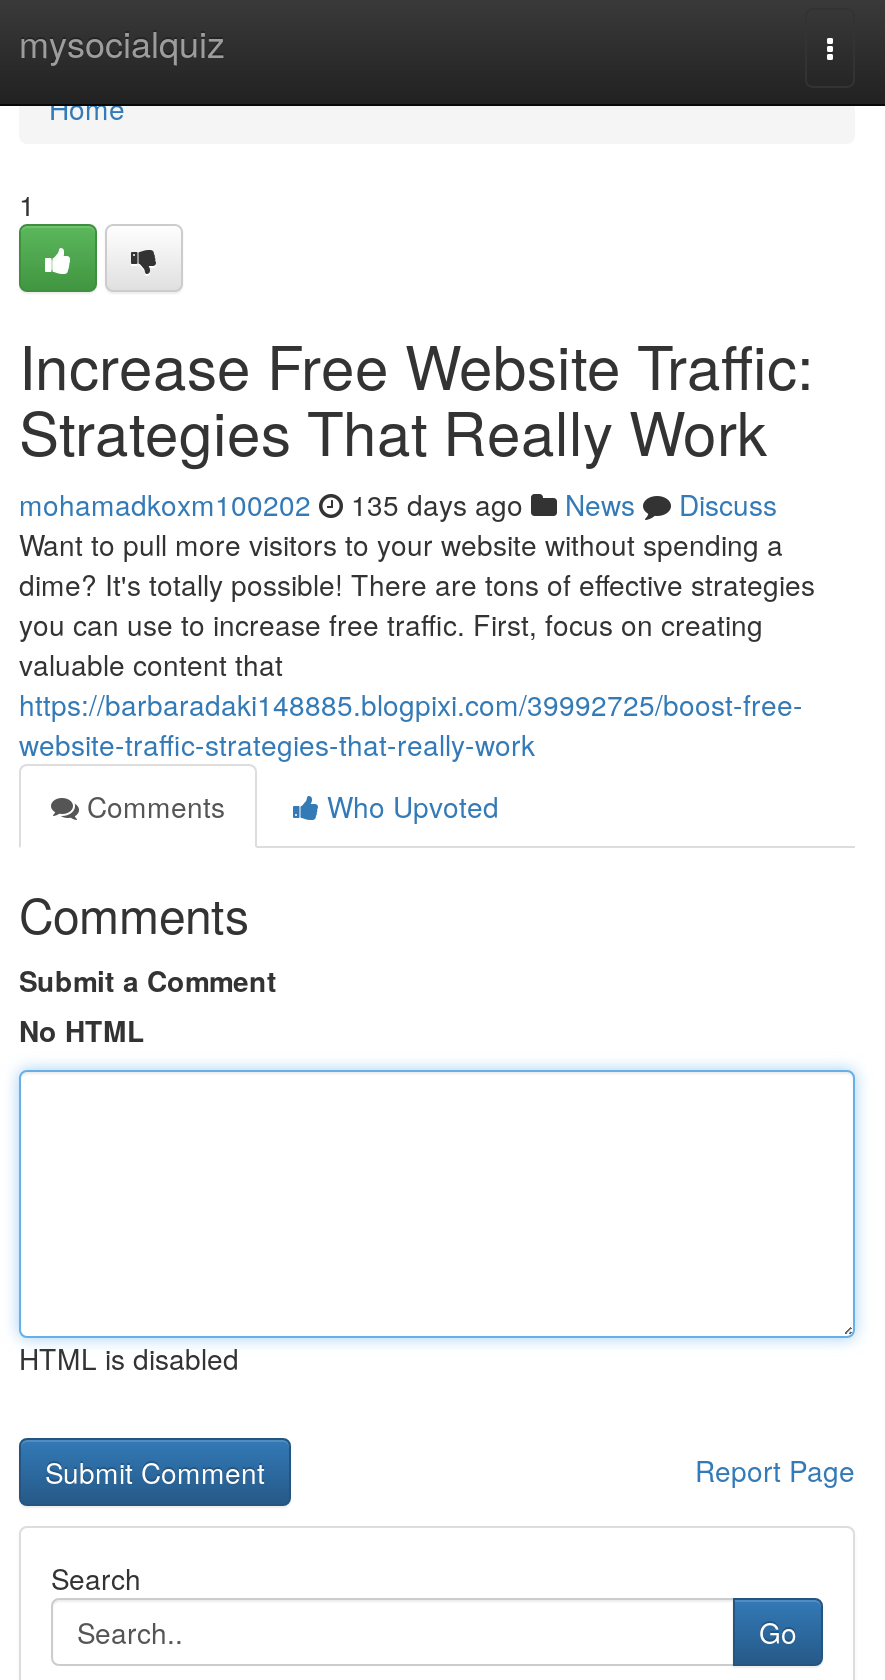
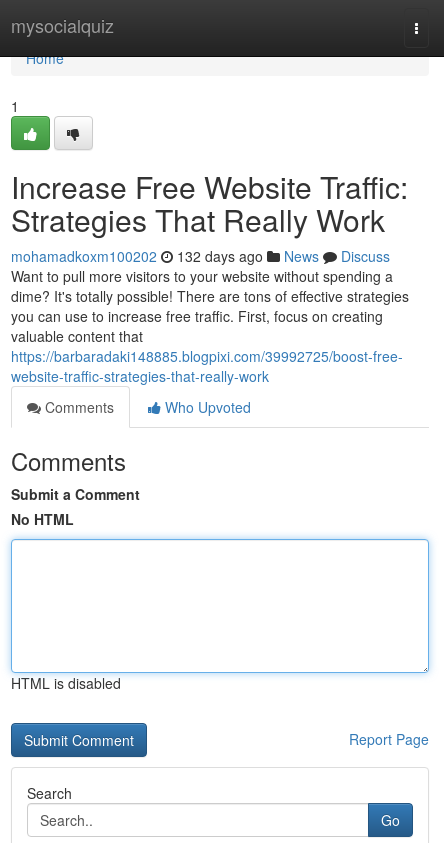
[19,484,777,524] mohamadkoxm100202 135 days ago News Discuss -> [11,246,390,266] mohamadkoxm100202 132 days ago News Discuss

